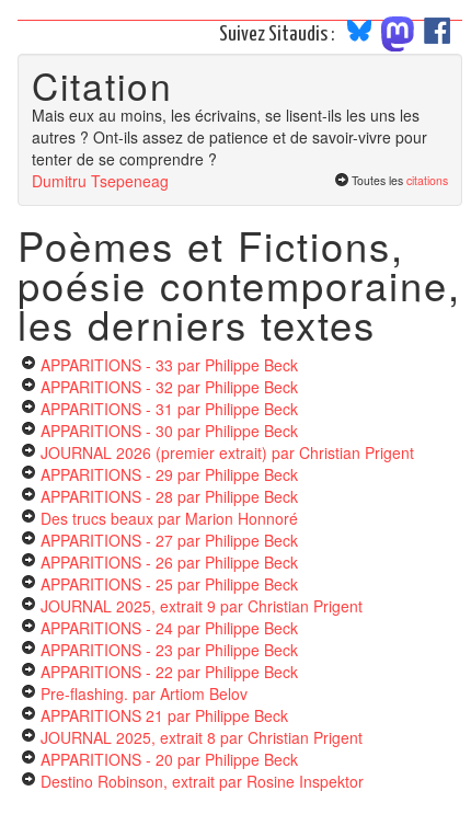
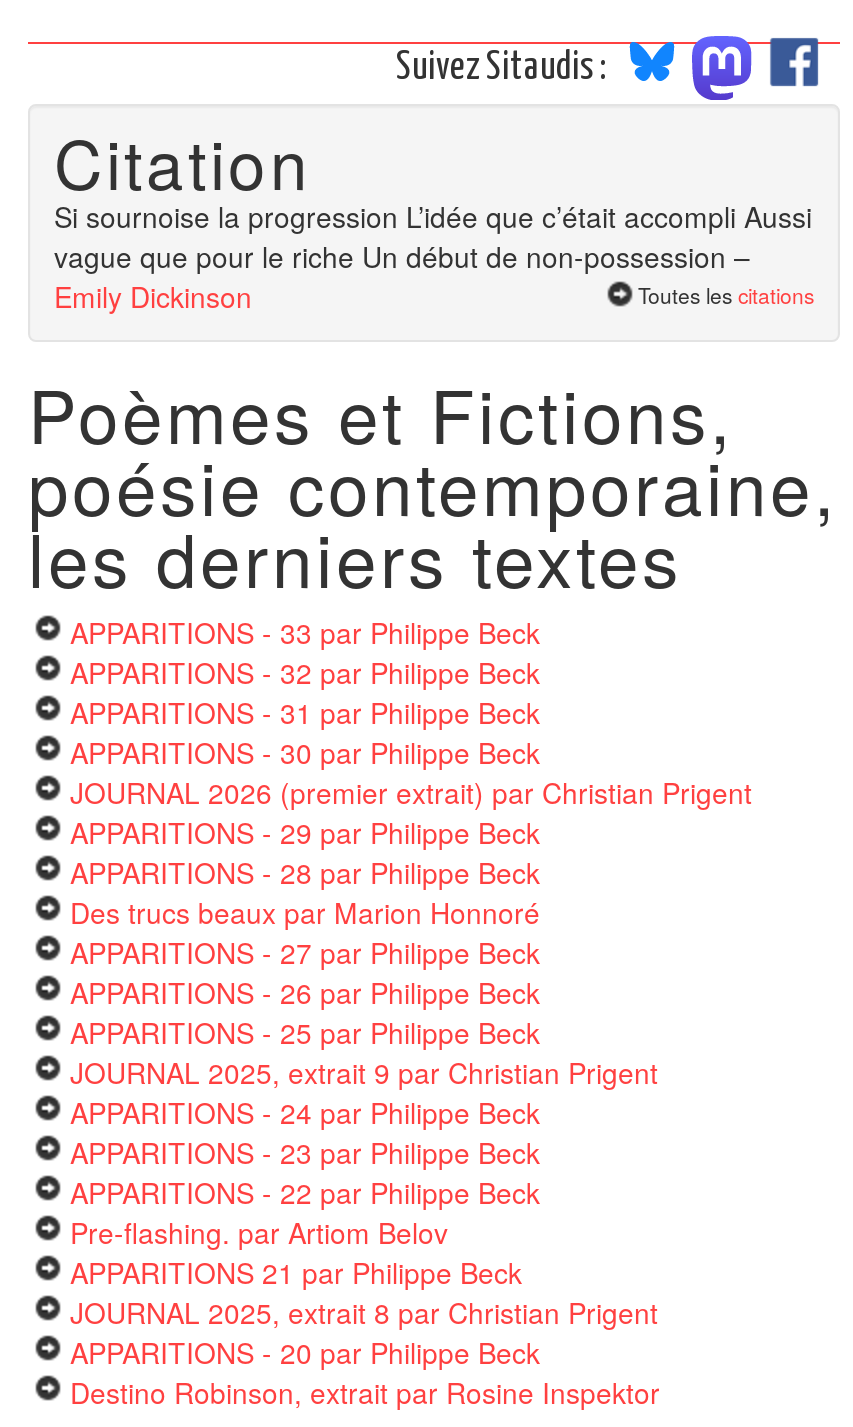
[32,104,427,191] Mais eux au moins, les écrivains, se lisent-ils les uns les | autres ? Ont-ils assez de patience et de savoir-vivre pour | tenter de se comprendre ? | Dumitru Tsepeneag -> [54,195,812,315] Si sournoise la progression L’idée que c’était accompli Aussi | vague que pour le riche Un début de non-possession – | Emily Dickinson

